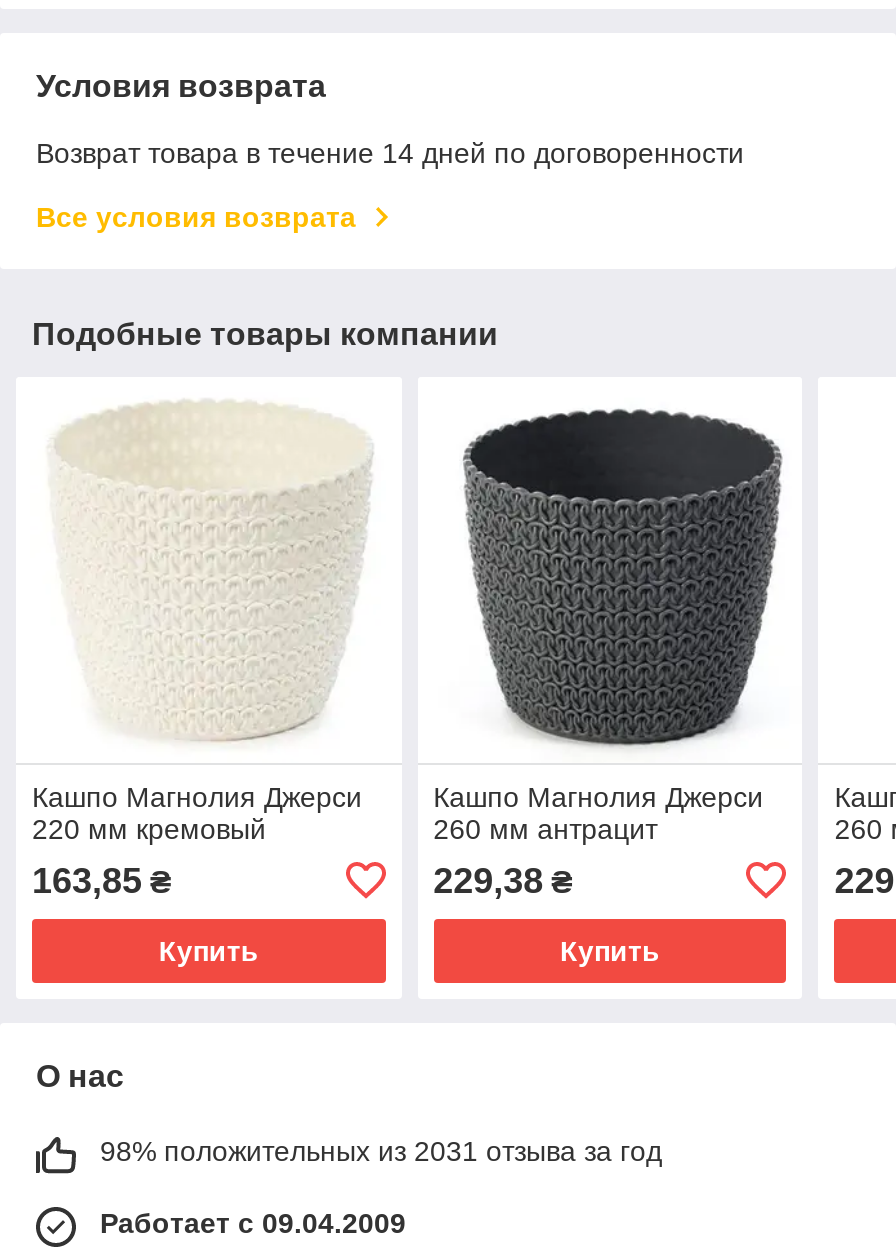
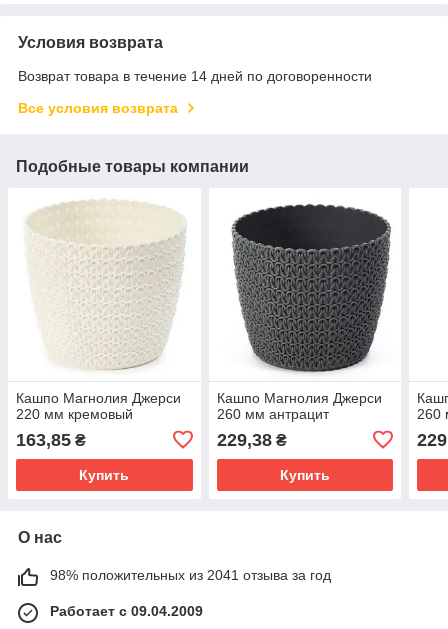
[100,1135,662,1167] 98% положительных из 2031 отзыва за год -> [50,567,331,583] 98% положительных из 2041 отзыва за год

